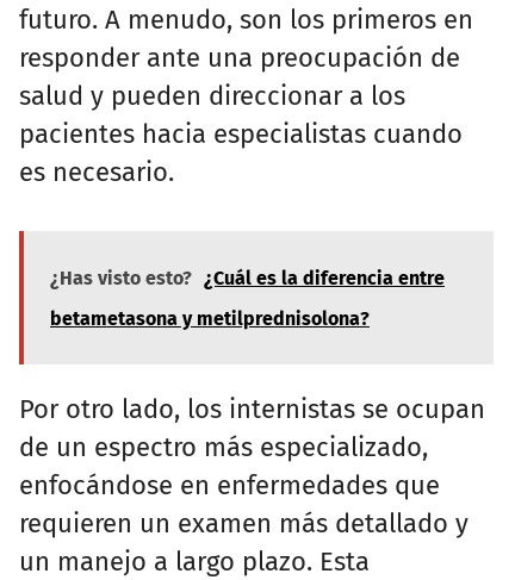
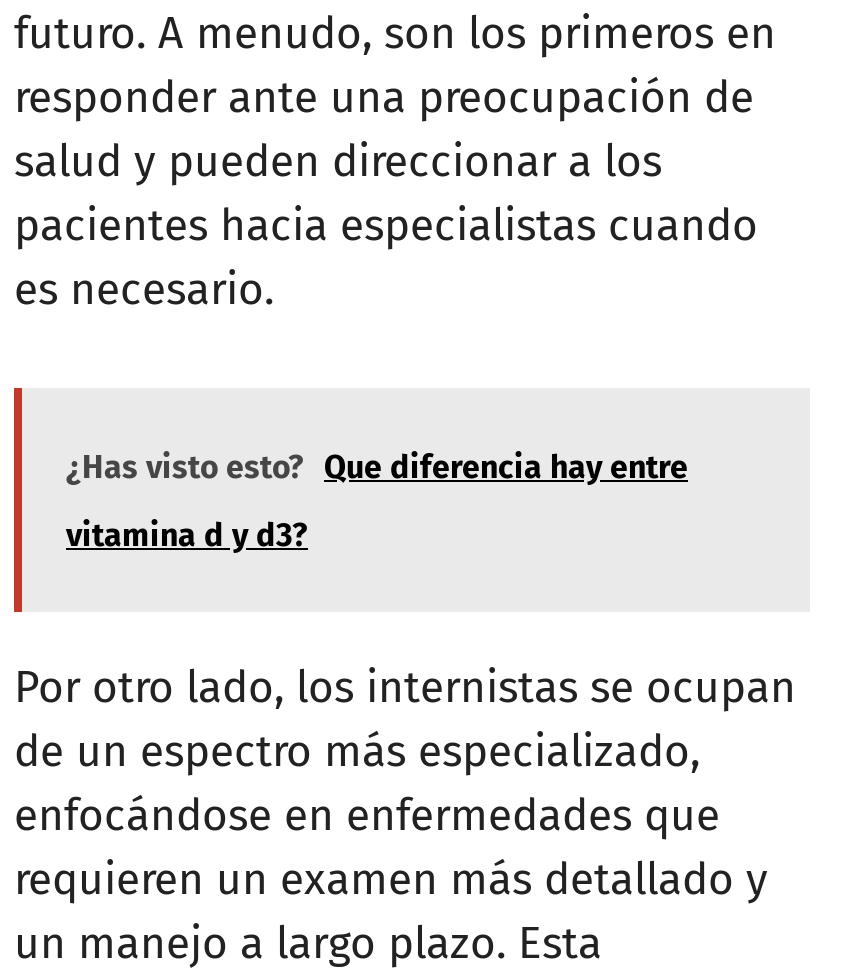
[50,267,445,289] ¿Has visto esto? ¿Cuál es la diferencia entre -> [66,448,688,486] ¿Has visto esto? Que diferencia hay entre
[50,307,370,330] betametasona y metilprednisolona? -> [66,516,308,554] vitamina d y d3?

